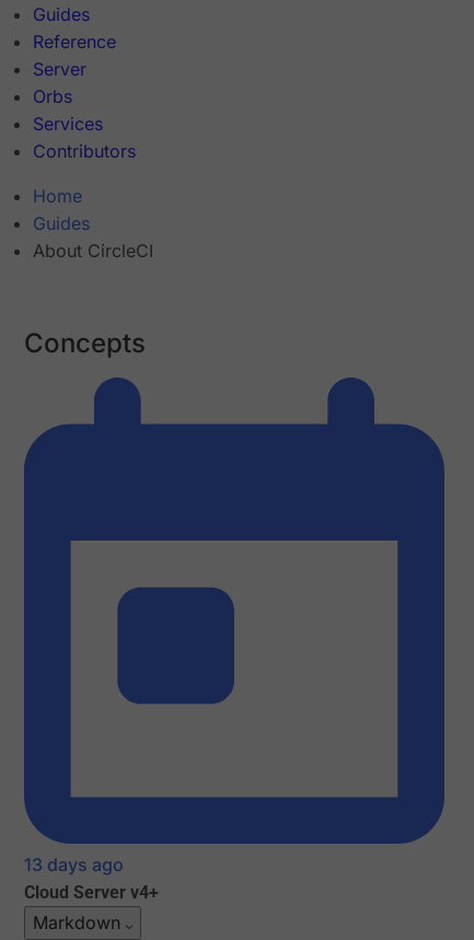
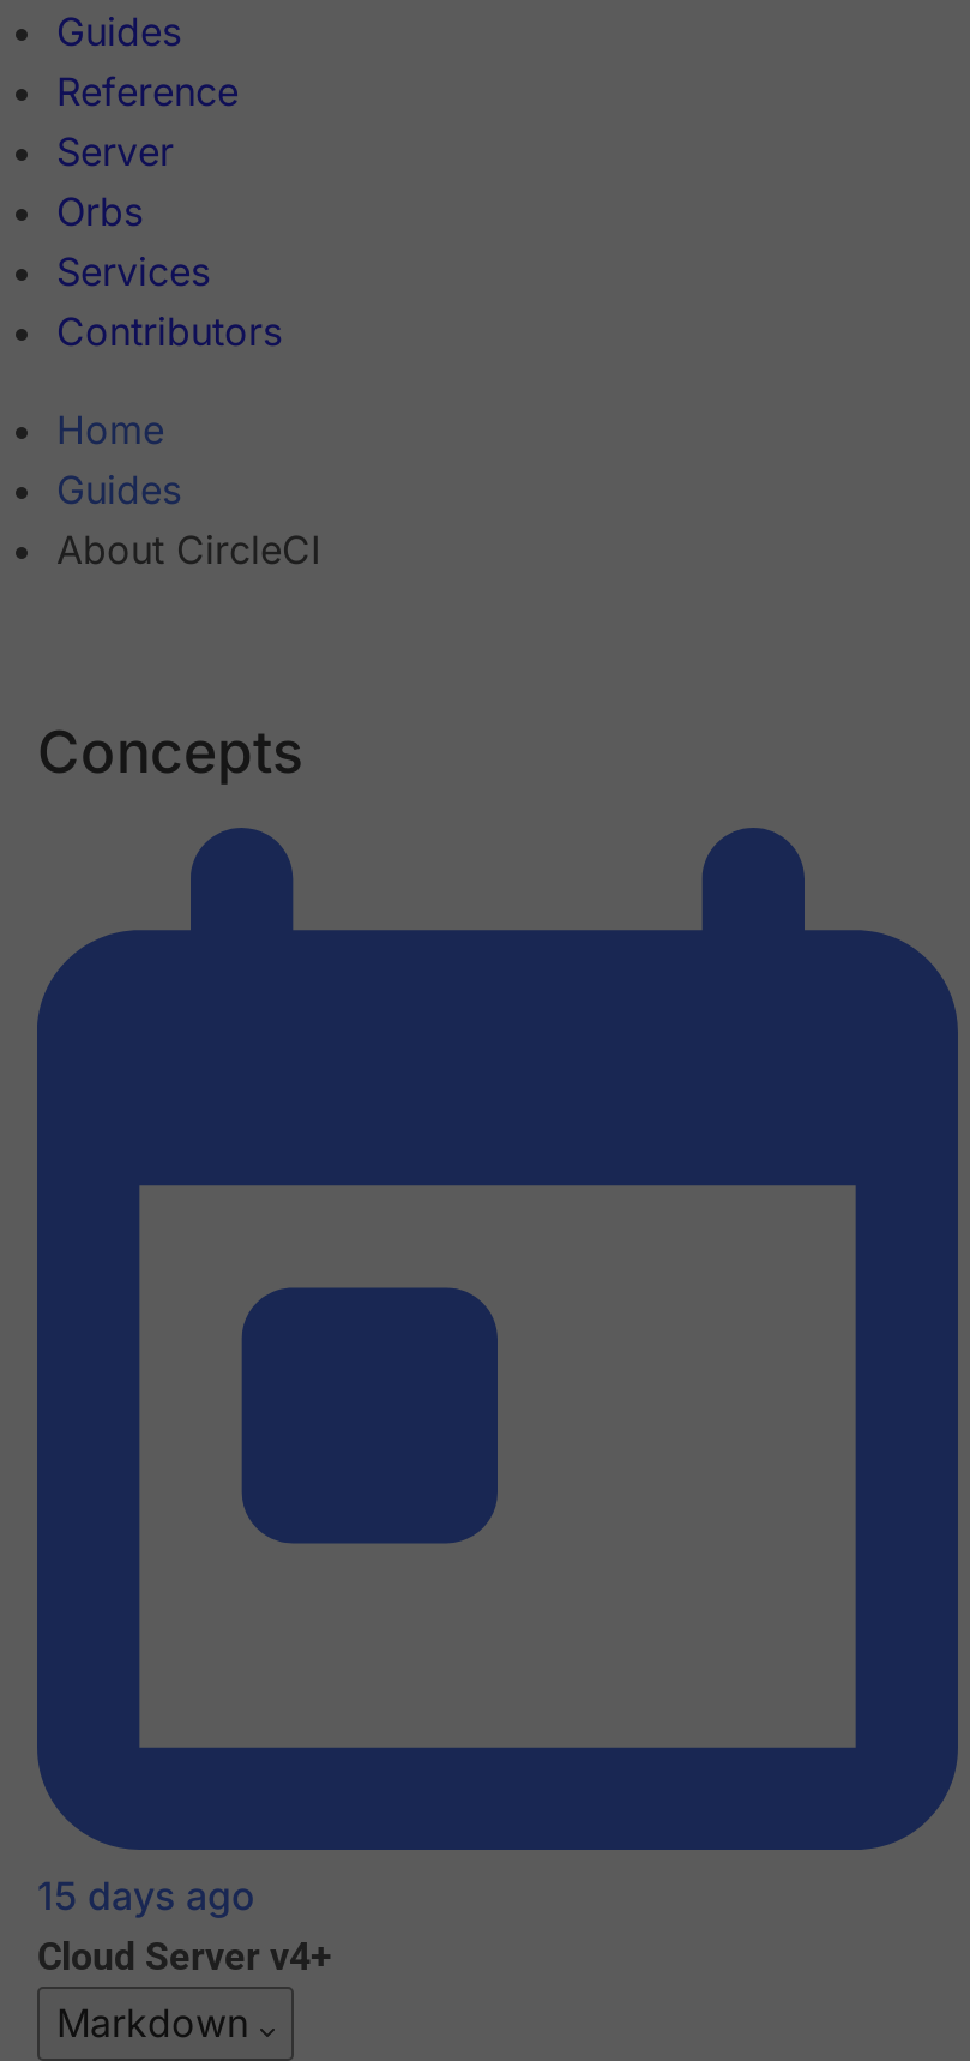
[24,854,124,876] 13 days ago -> [37,1873,255,1921] 15 days ago

